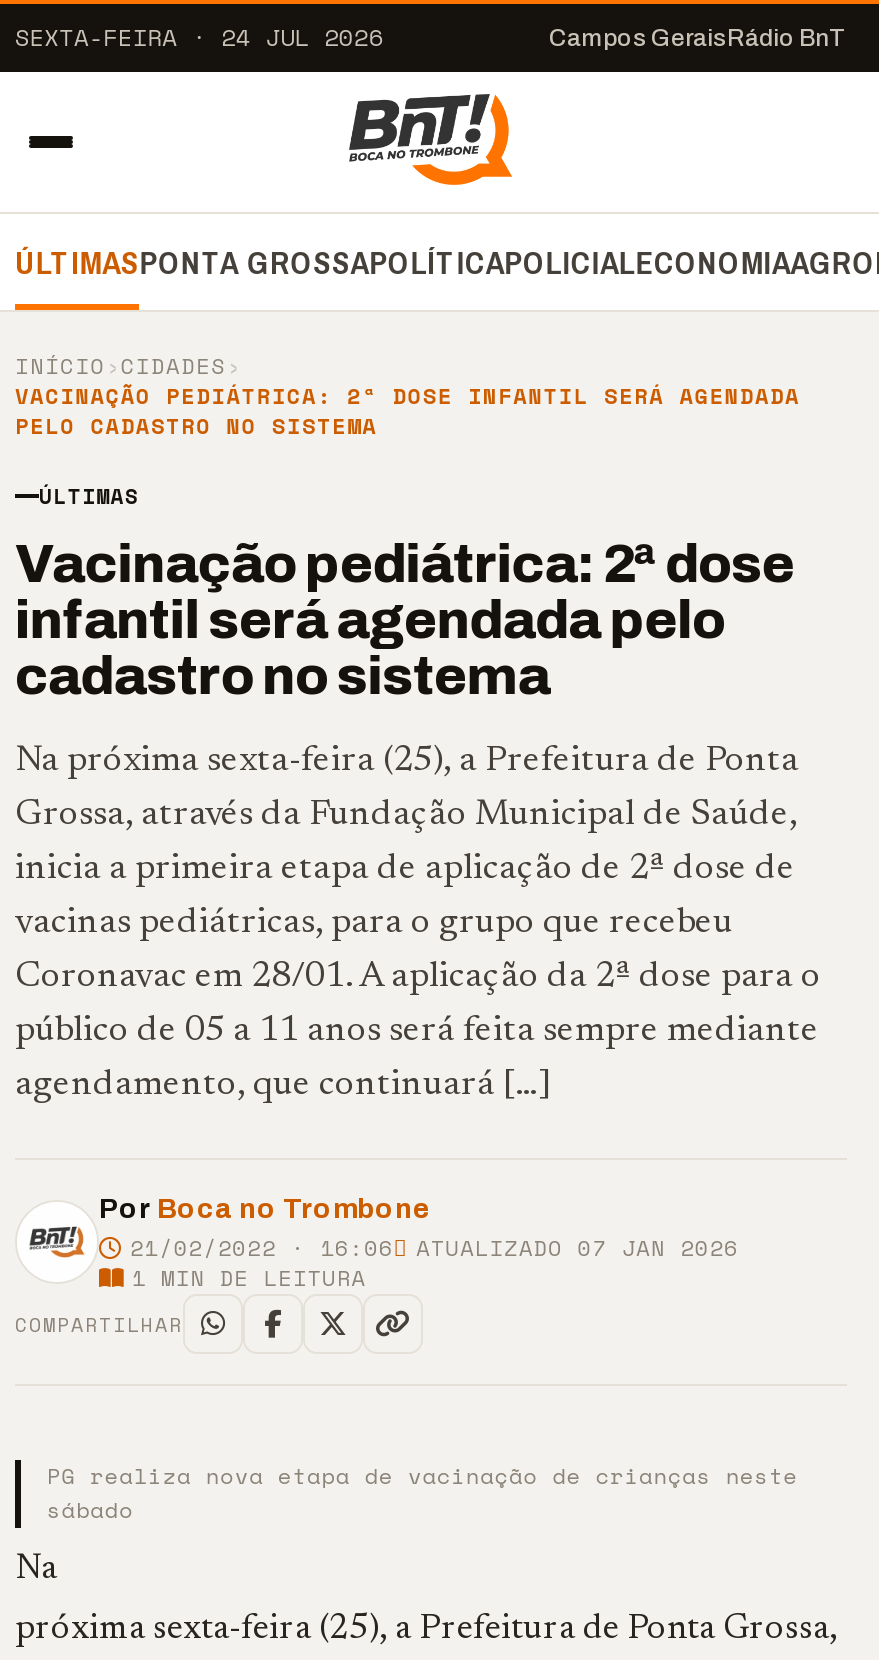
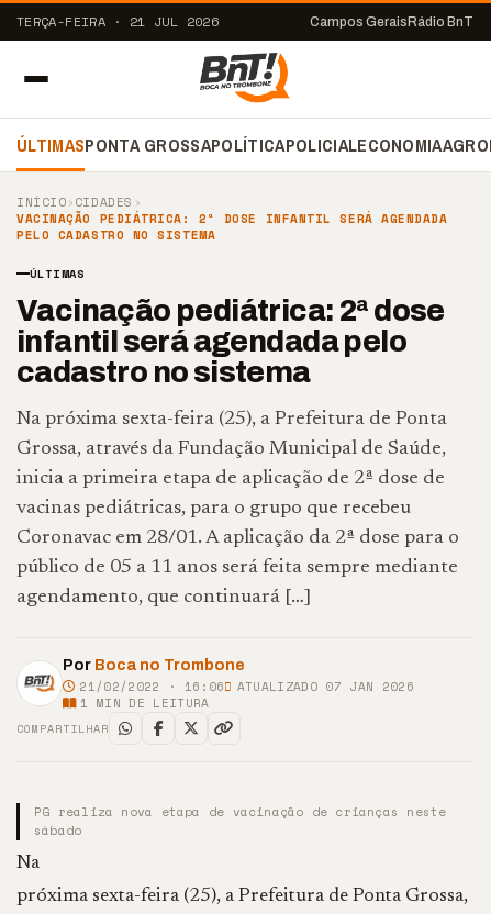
[15,20,383,54] SEXTA-FEIRA · 24 JUL 2026 -> [16,12,219,31] TERÇA-FEIRA · 21 JUL 2026

